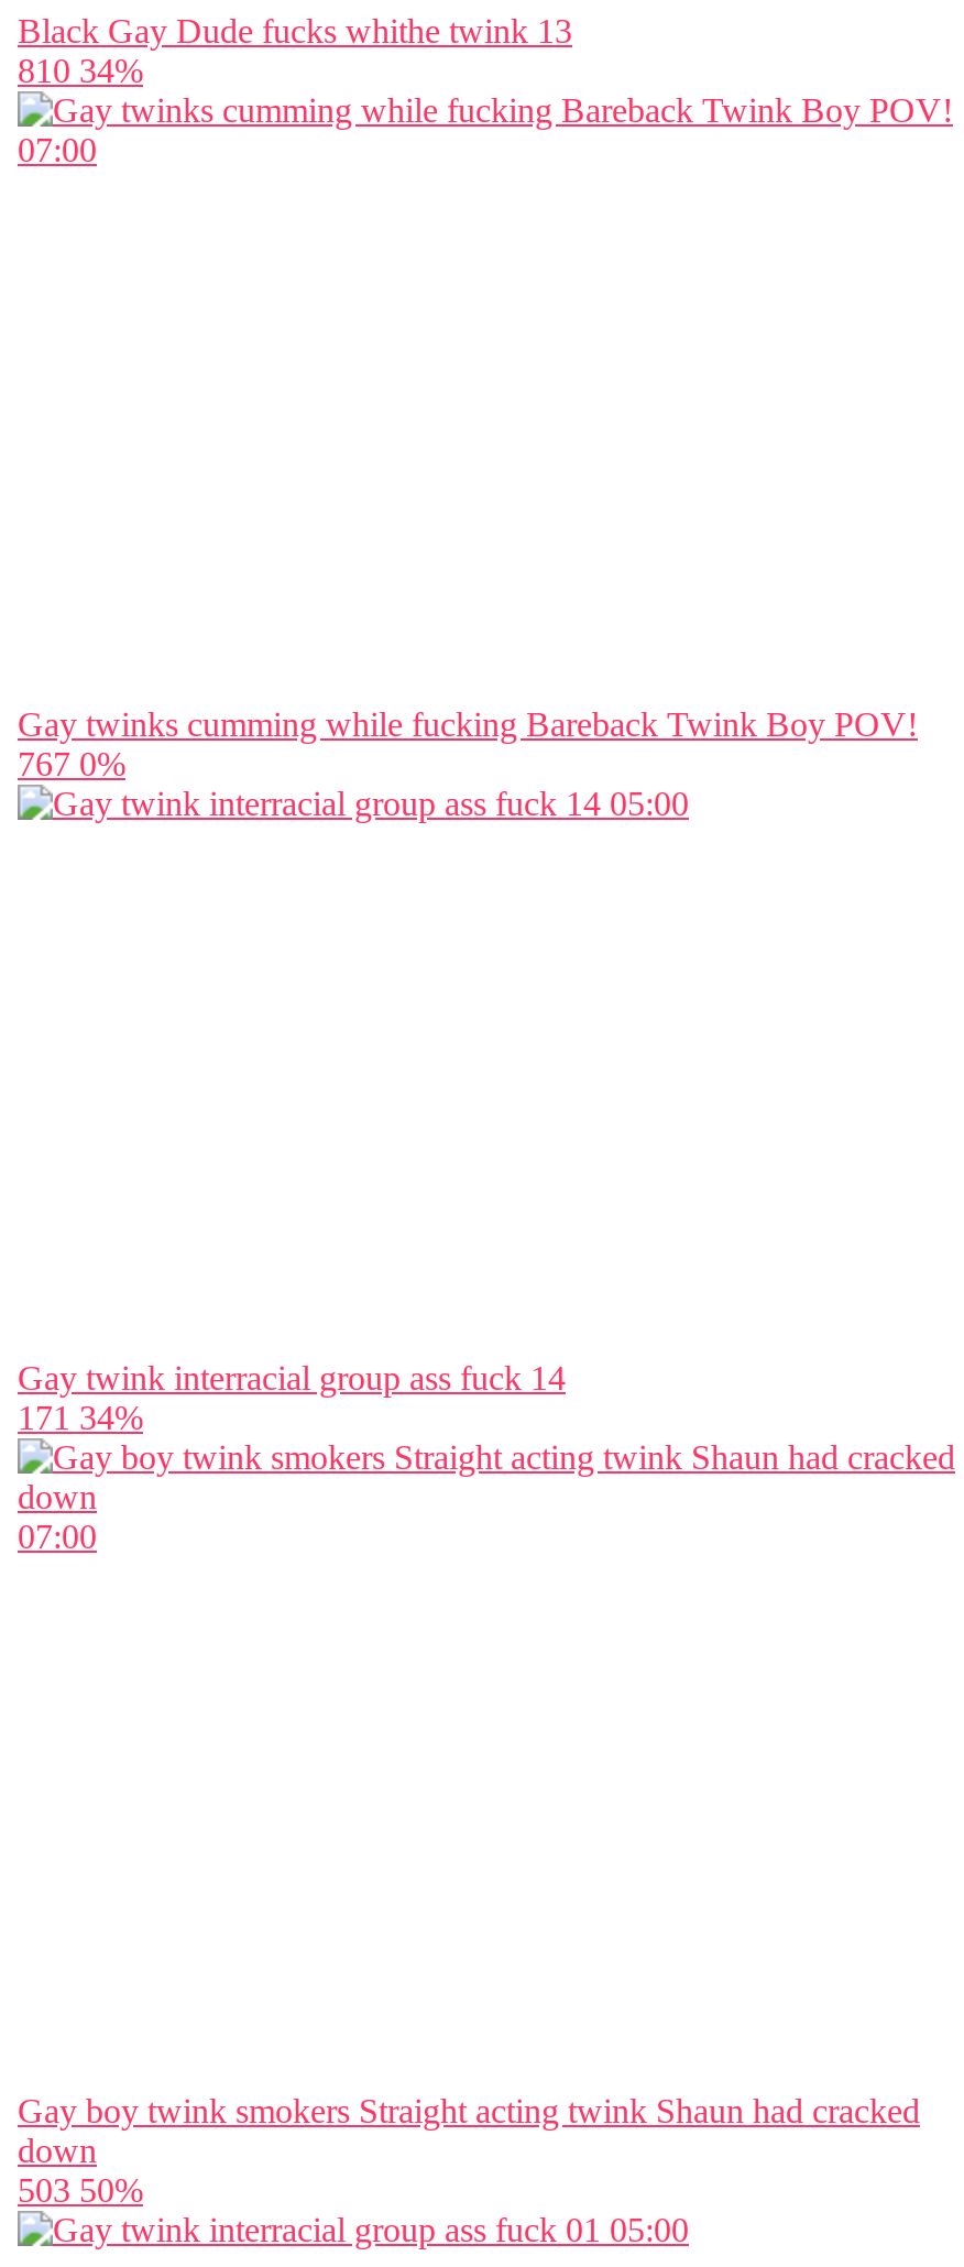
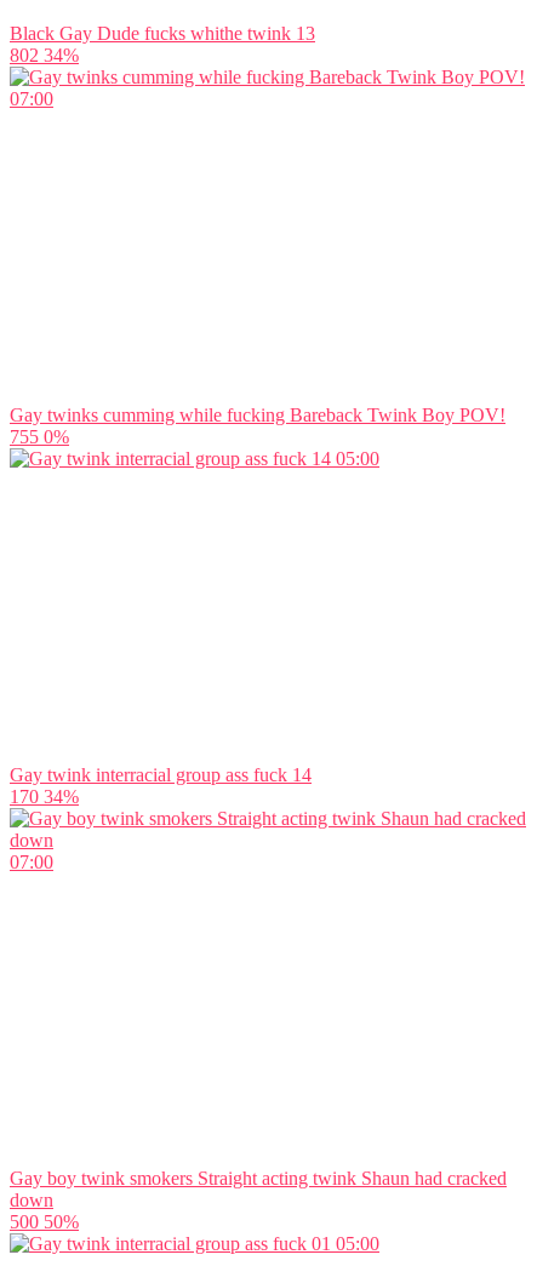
[18,51,143,89] 810 34% -> [10,45,79,65] 802 34%
[18,745,125,782] 767 0% -> [10,426,69,447] 755 0%
[18,1398,143,1436] 171 34% -> [10,786,79,807] 170 34%
[18,2171,143,2208] 503 50% -> [10,1211,79,1232] 500 50%

